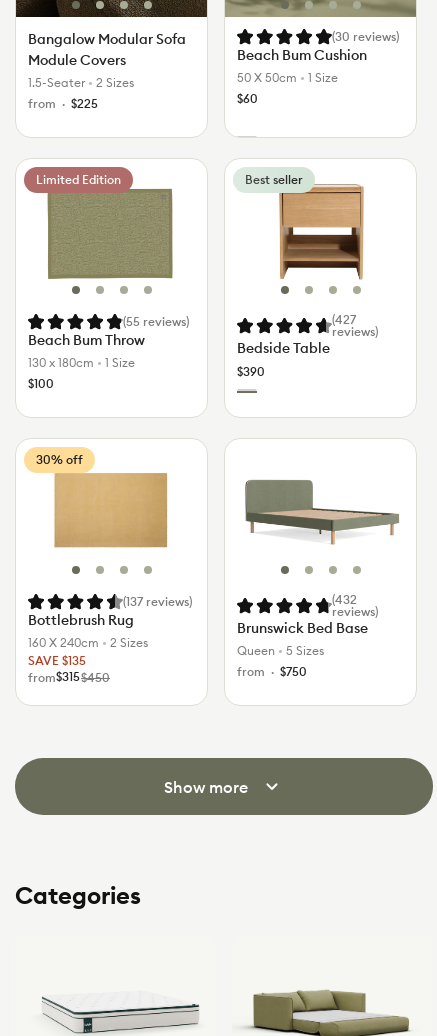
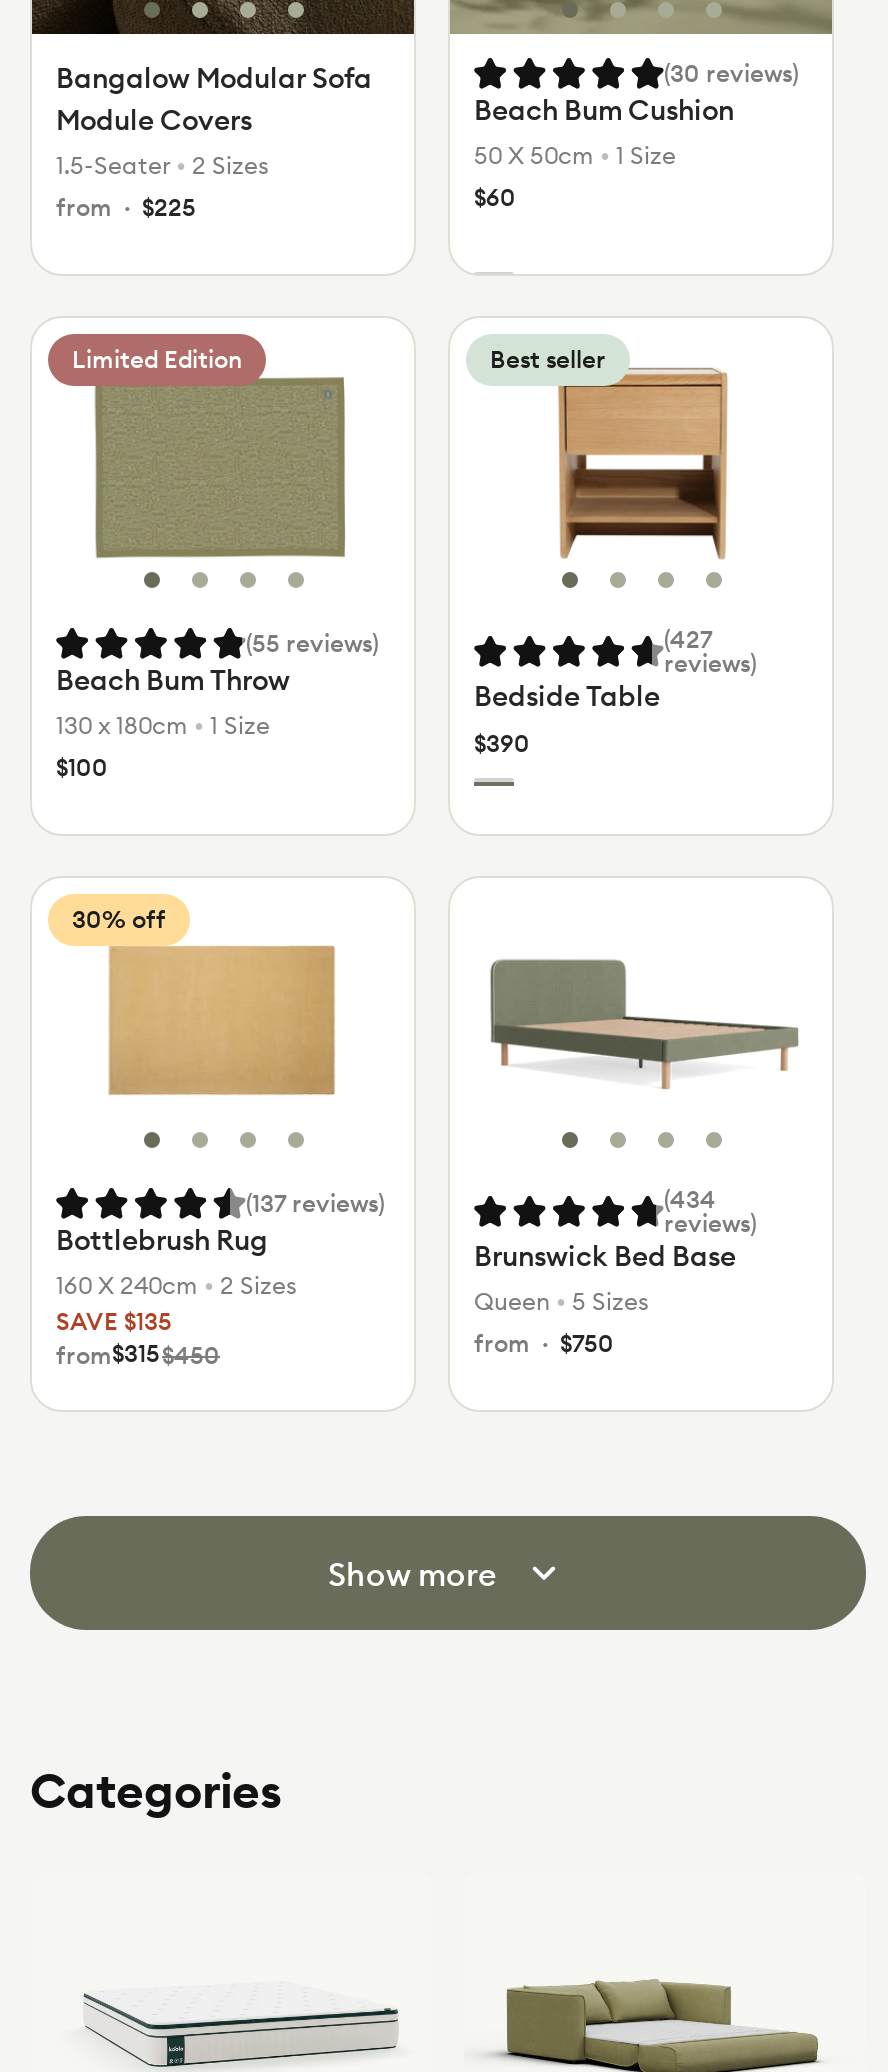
[332,592,357,607] (432 -> [664,1184,716,1214] (434

